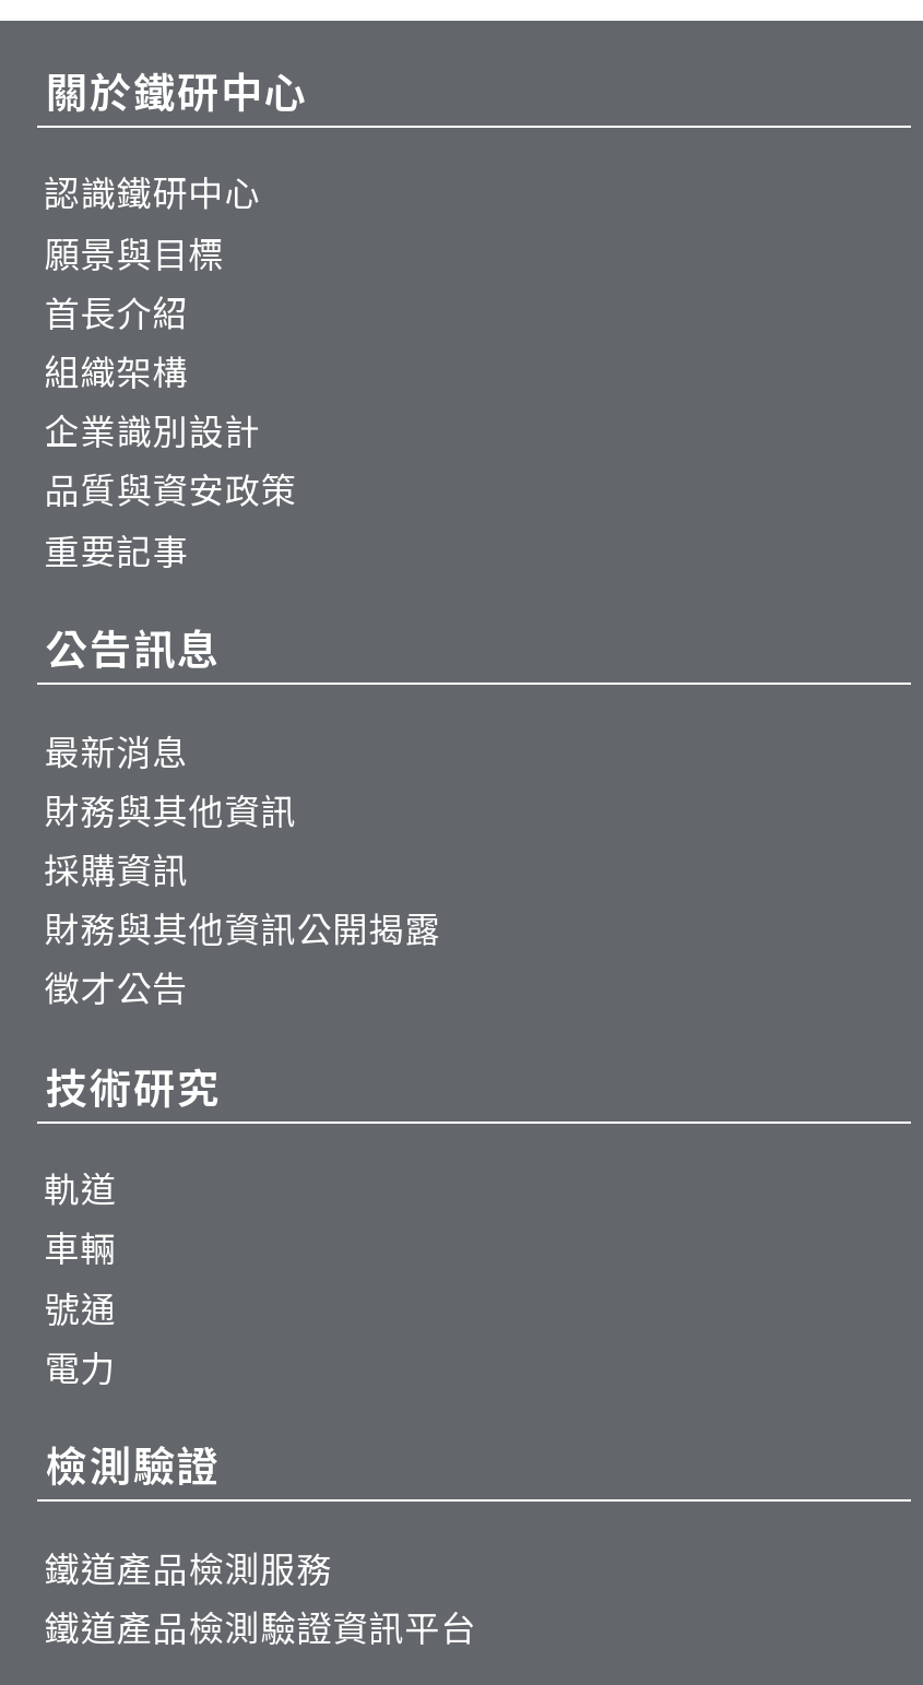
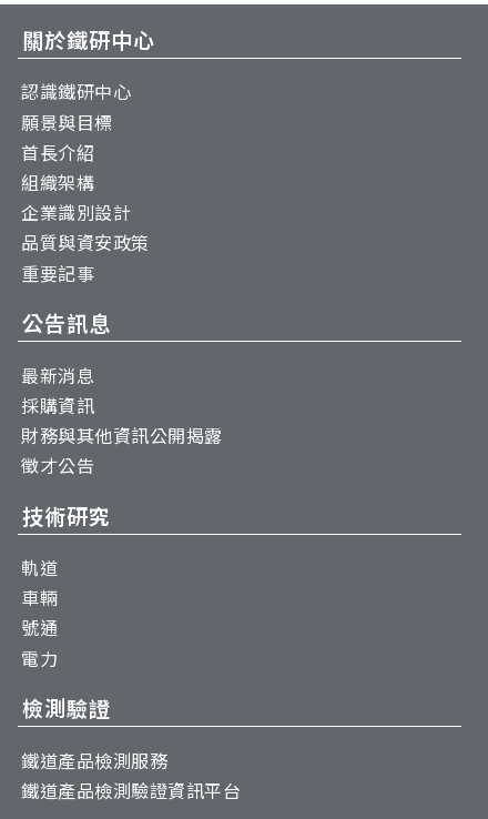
[44,782,296,835] 財務與其他資訊 -> none

